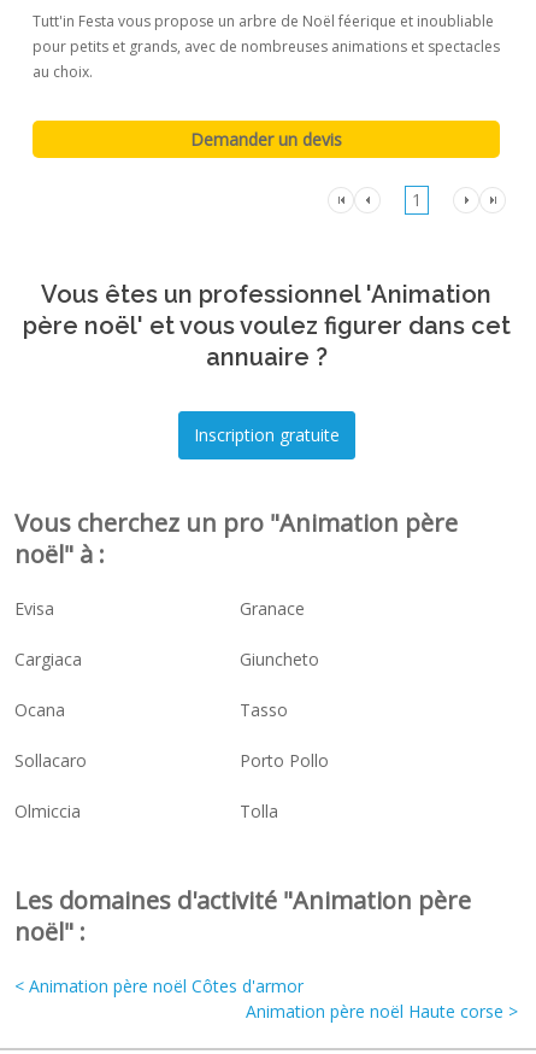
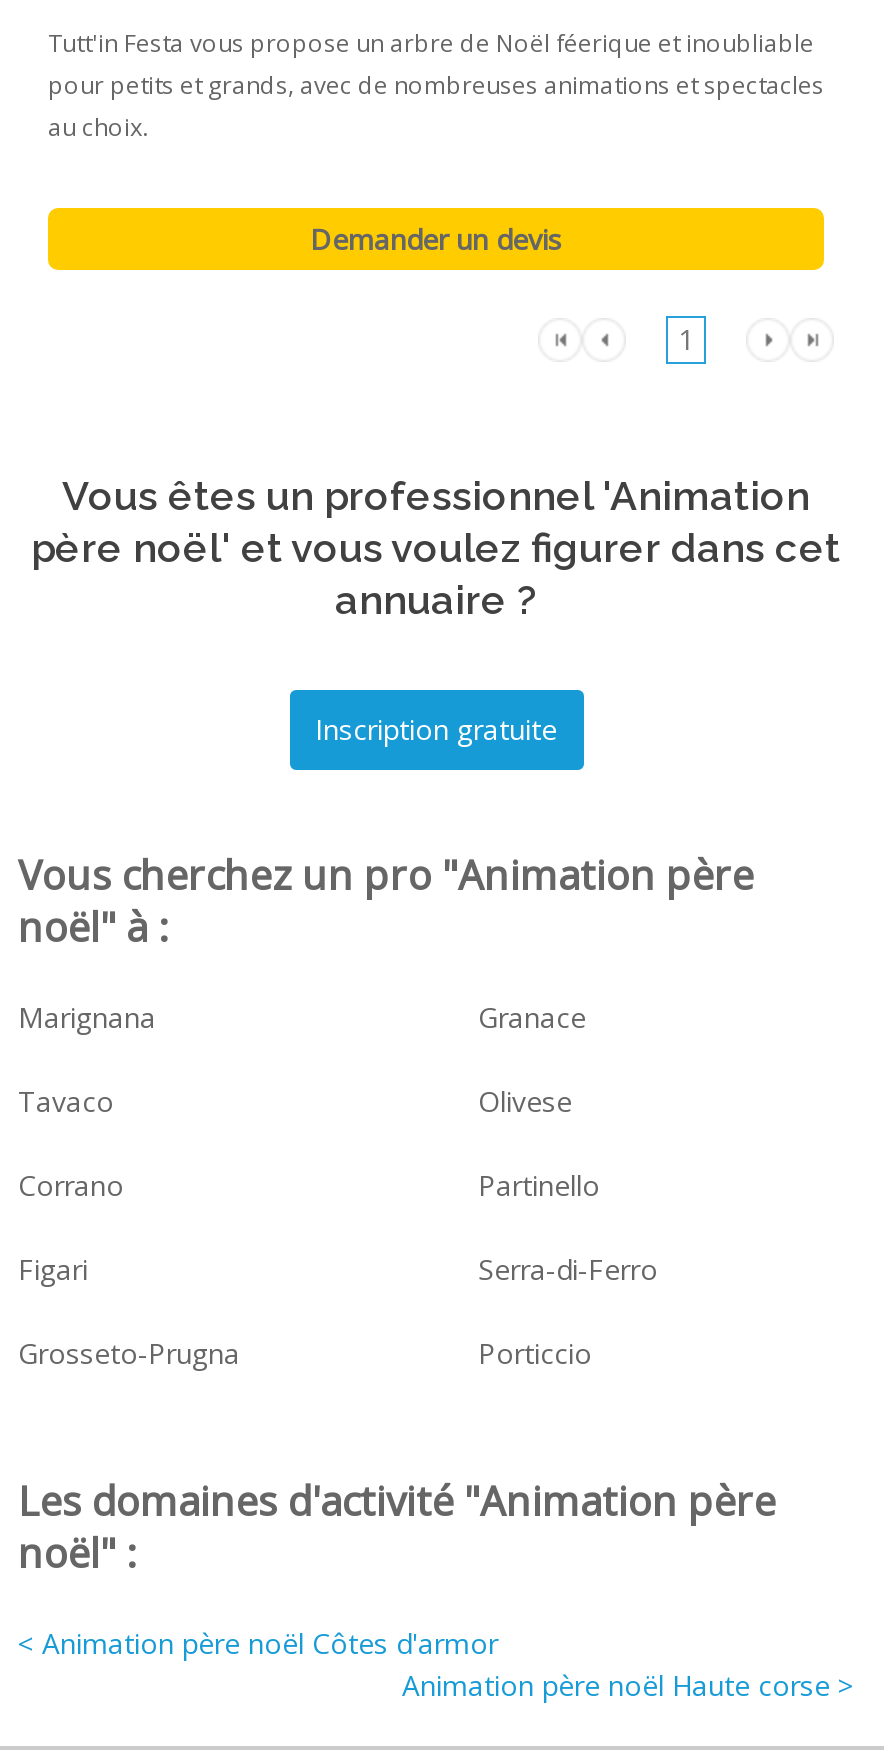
[14,597,54,620] Evisa -> [18,998,156,1036] Marignana
[14,648,319,671] Cargiaca | Giuncheto -> [18,1082,572,1120] Tavaco | Olivese
[14,698,288,721] Ocana | Tasso -> [18,1166,600,1204] Corrano | Partinello
[14,749,329,772] Sollacaro | Porto Pollo -> [18,1250,658,1288] Figari | Serra-di-Ferro
[14,800,278,823] Olmiccia | Tolla -> [18,1334,592,1372] Grosseto-Prugna | Porticcio

